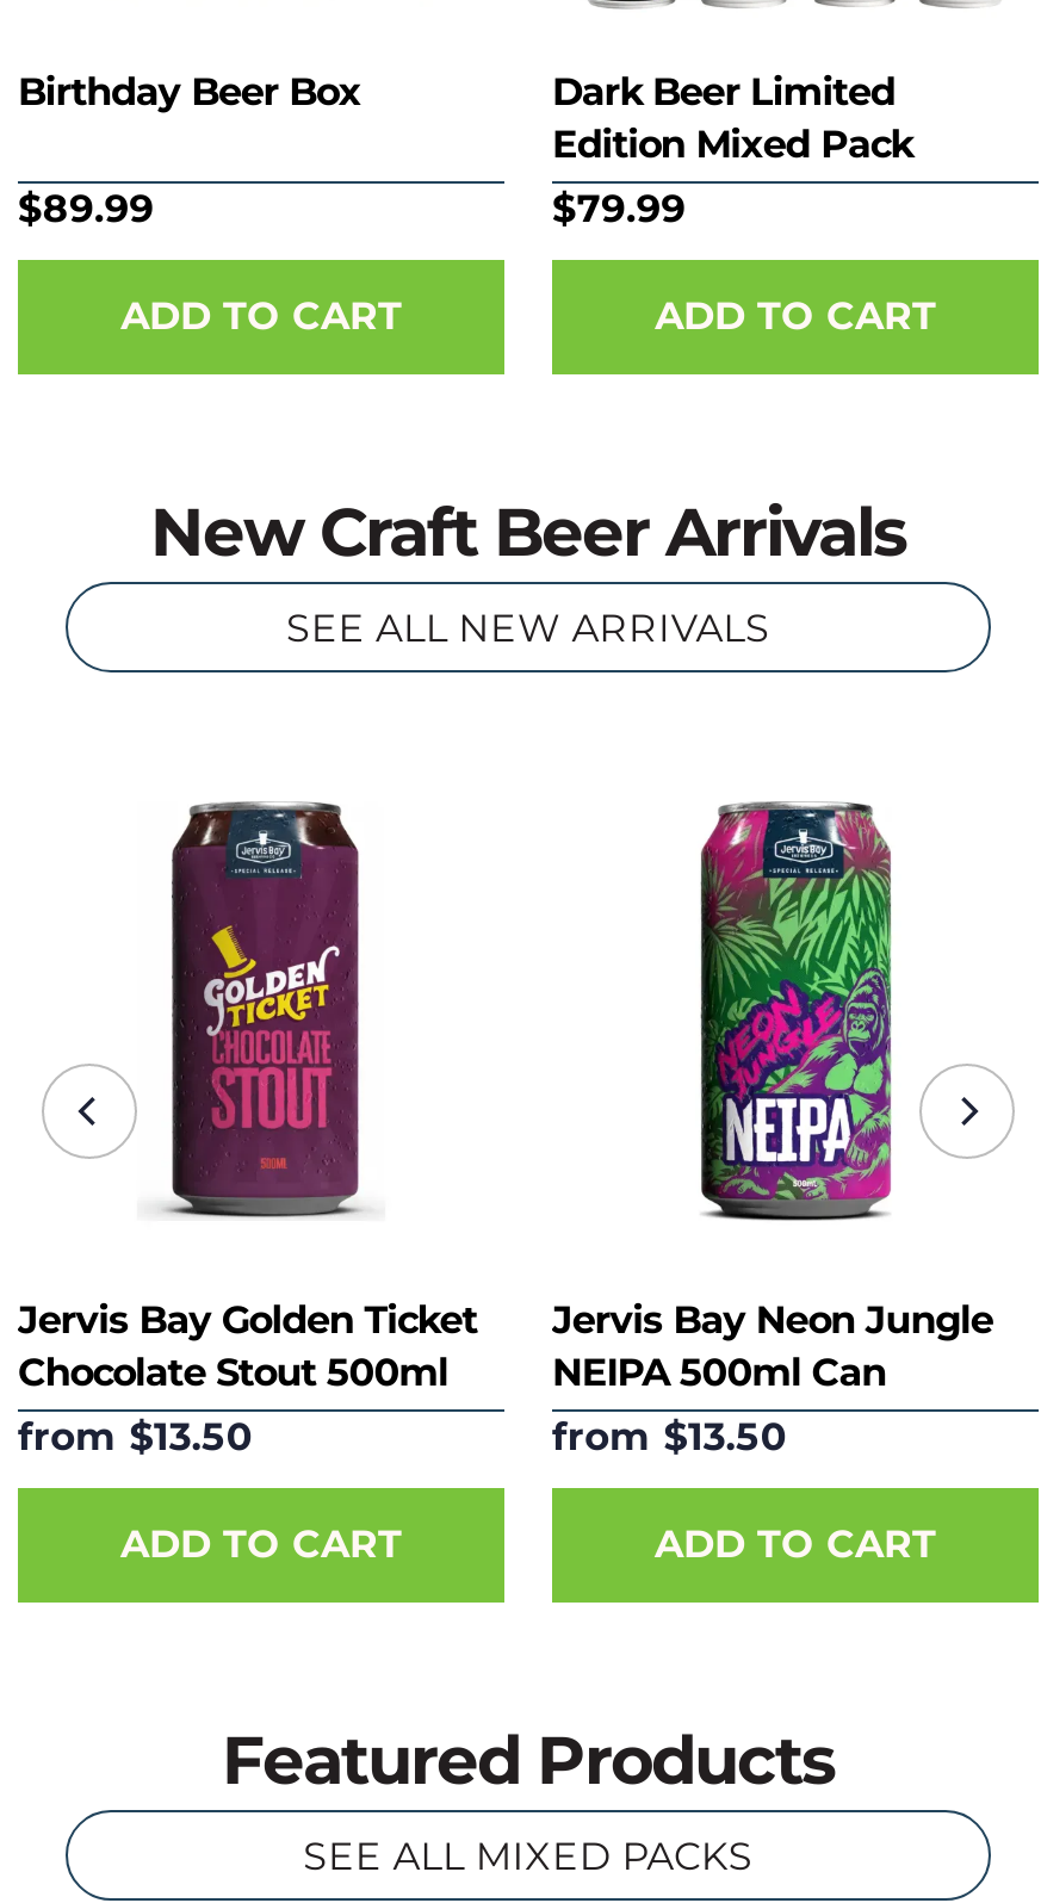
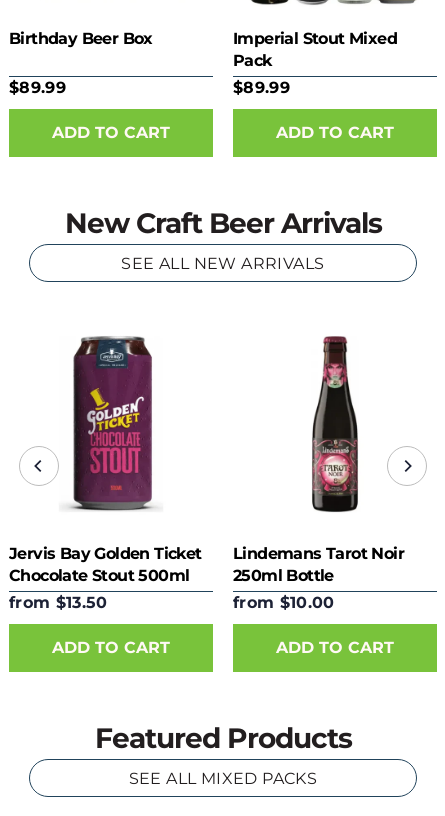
[552,69,913,231] Dark Beer Limited | Edition Mixed Pack | $79.99 -> [233,29,397,97] Imperial Stout Mixed | Pack | $89.99
[552,799,993,1459] [image] | Jervis Bay Neon Jungle | NEIPA 500ml Can | from $13.50 -> [233,336,404,612] [image] | Lindemans Tarot Noir | 250ml Bottle | from $10.00

